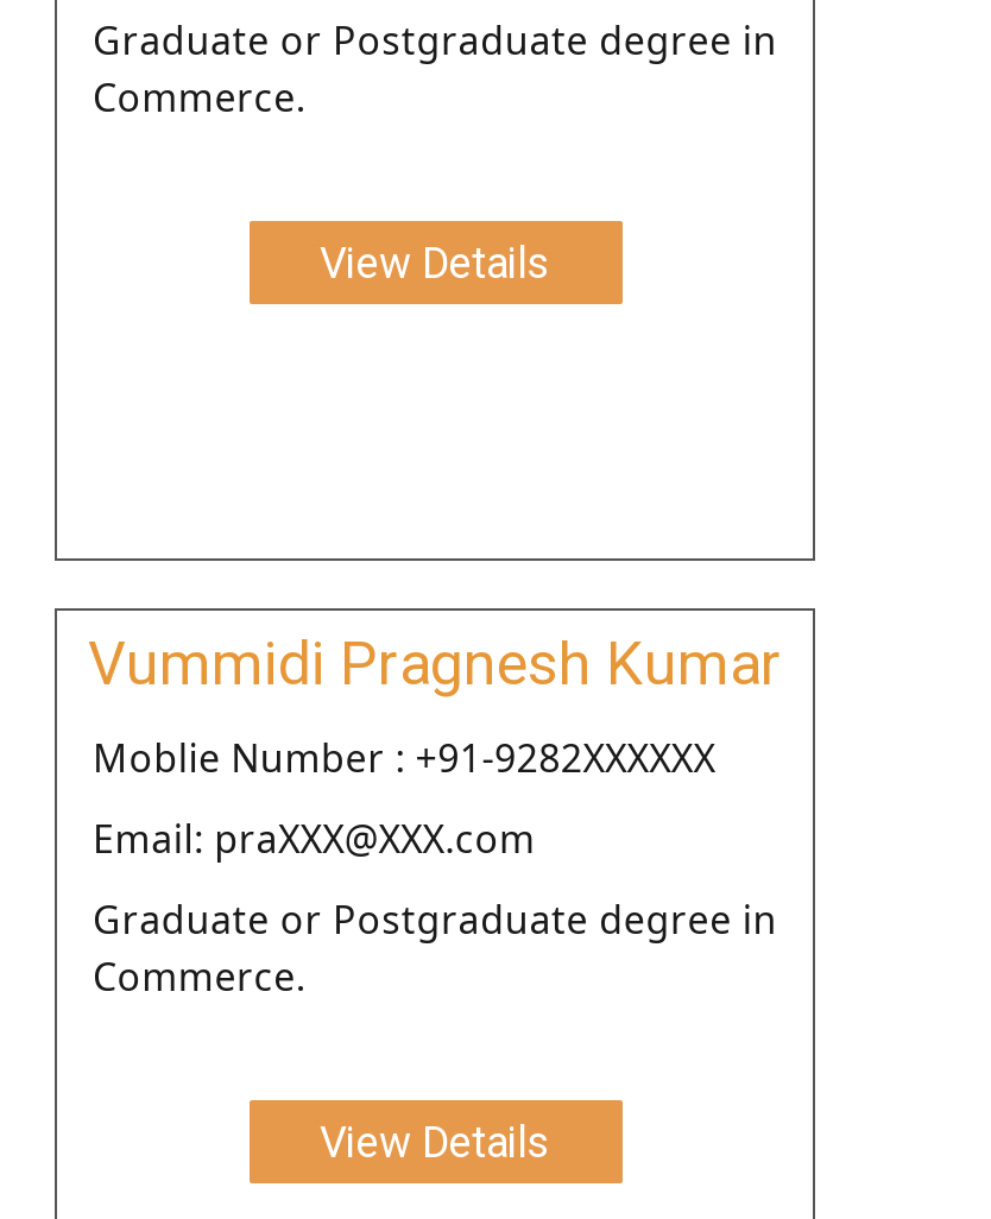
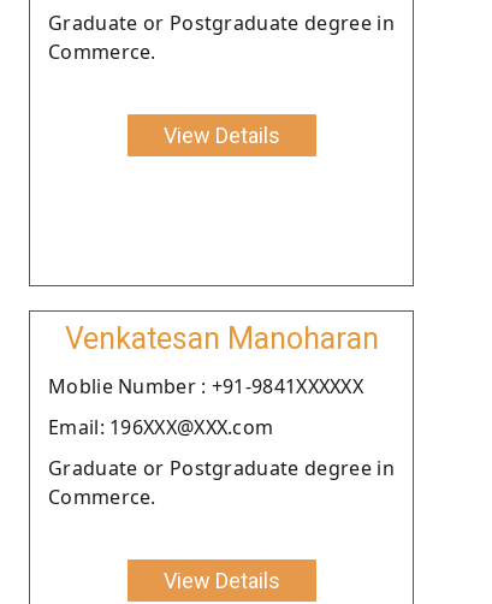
[88,629,782,698] Vummidi Pragnesh Kumar -> [64,321,378,356] Venkatesan Manoharan
[93,731,715,784] Moblie Number : +91-9282XXXXXX -> [48,373,363,399] Moblie Number : +91-9841XXXXXX
[93,812,535,864] Email: praXXX@XXX.com -> [48,414,273,440] Email: 196XXX@XXX.com

